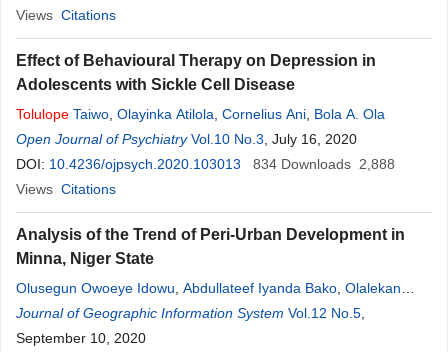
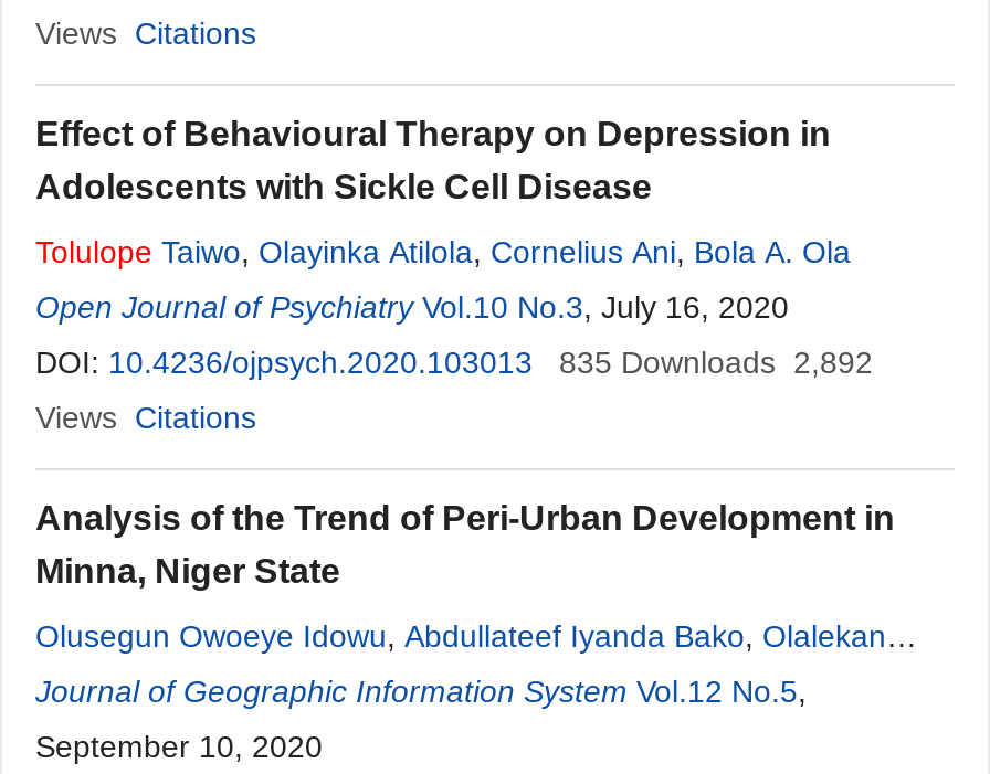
[16,156,395,172] DOI: 10.4236/ojpsych.2020.103013 834 Downloads 2,888 -> [35,344,873,380] DOI: 10.4236/ojpsych.2020.103013 835 Downloads 2,892

